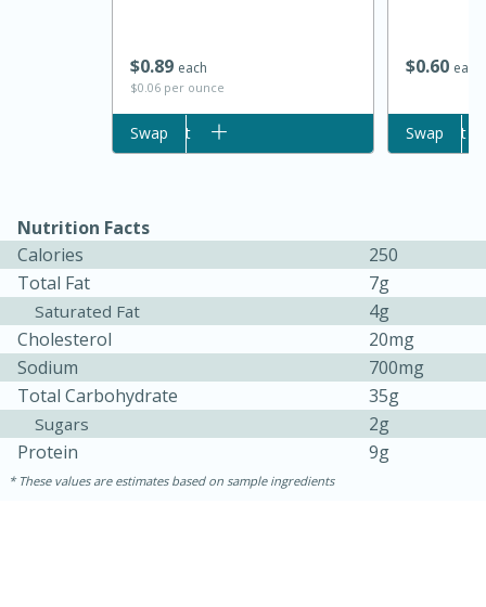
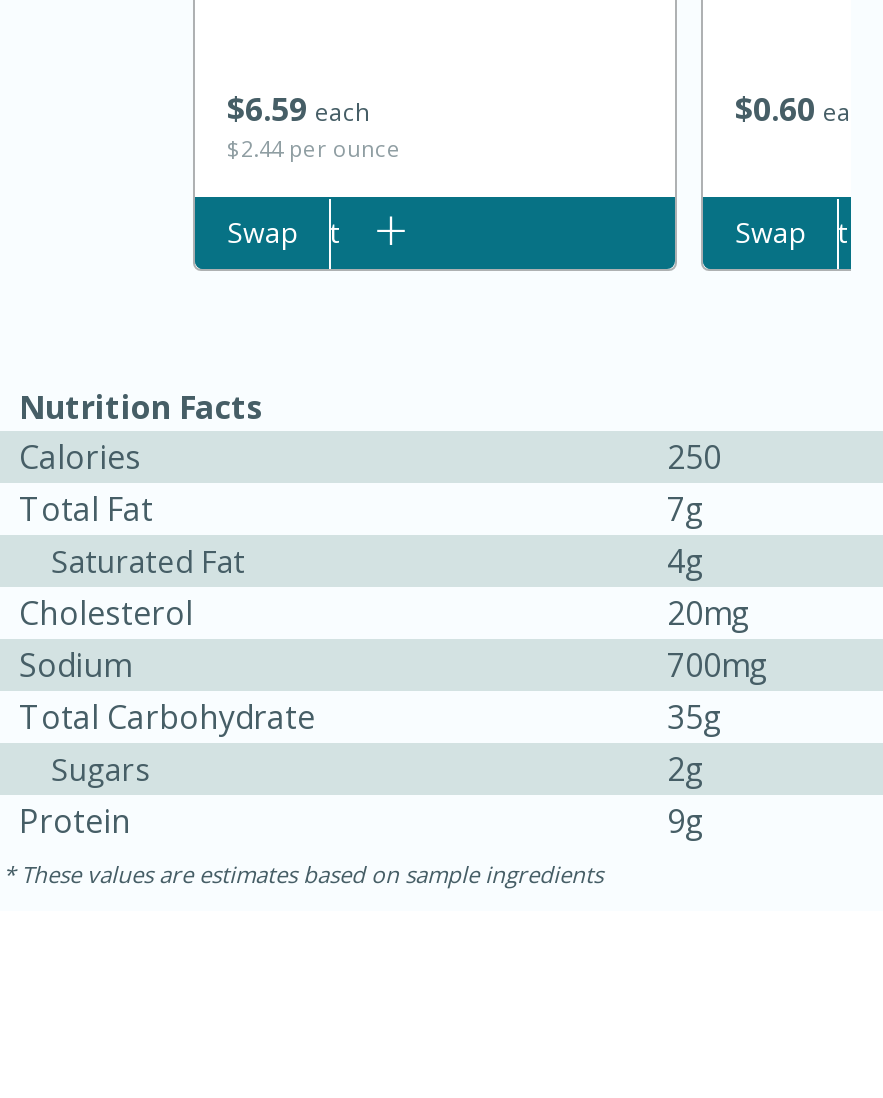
[130,54,225,95] $0 89 each | $0.06 per ounce -> [227,87,401,163] $6 59 each | $2.44 per ounce

